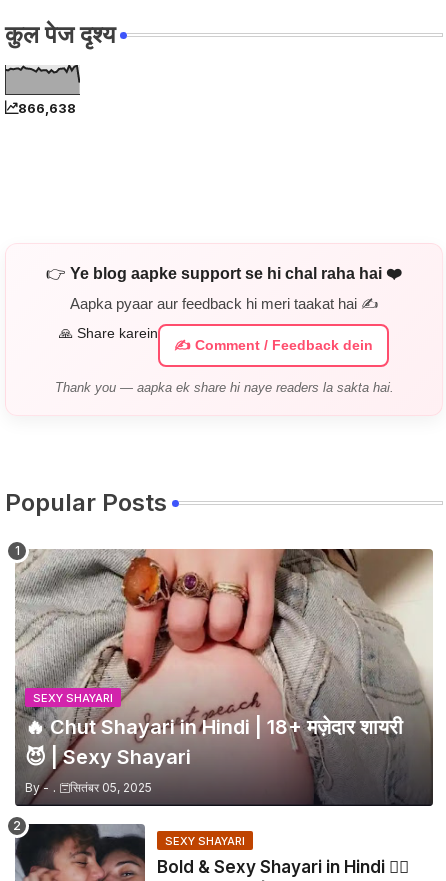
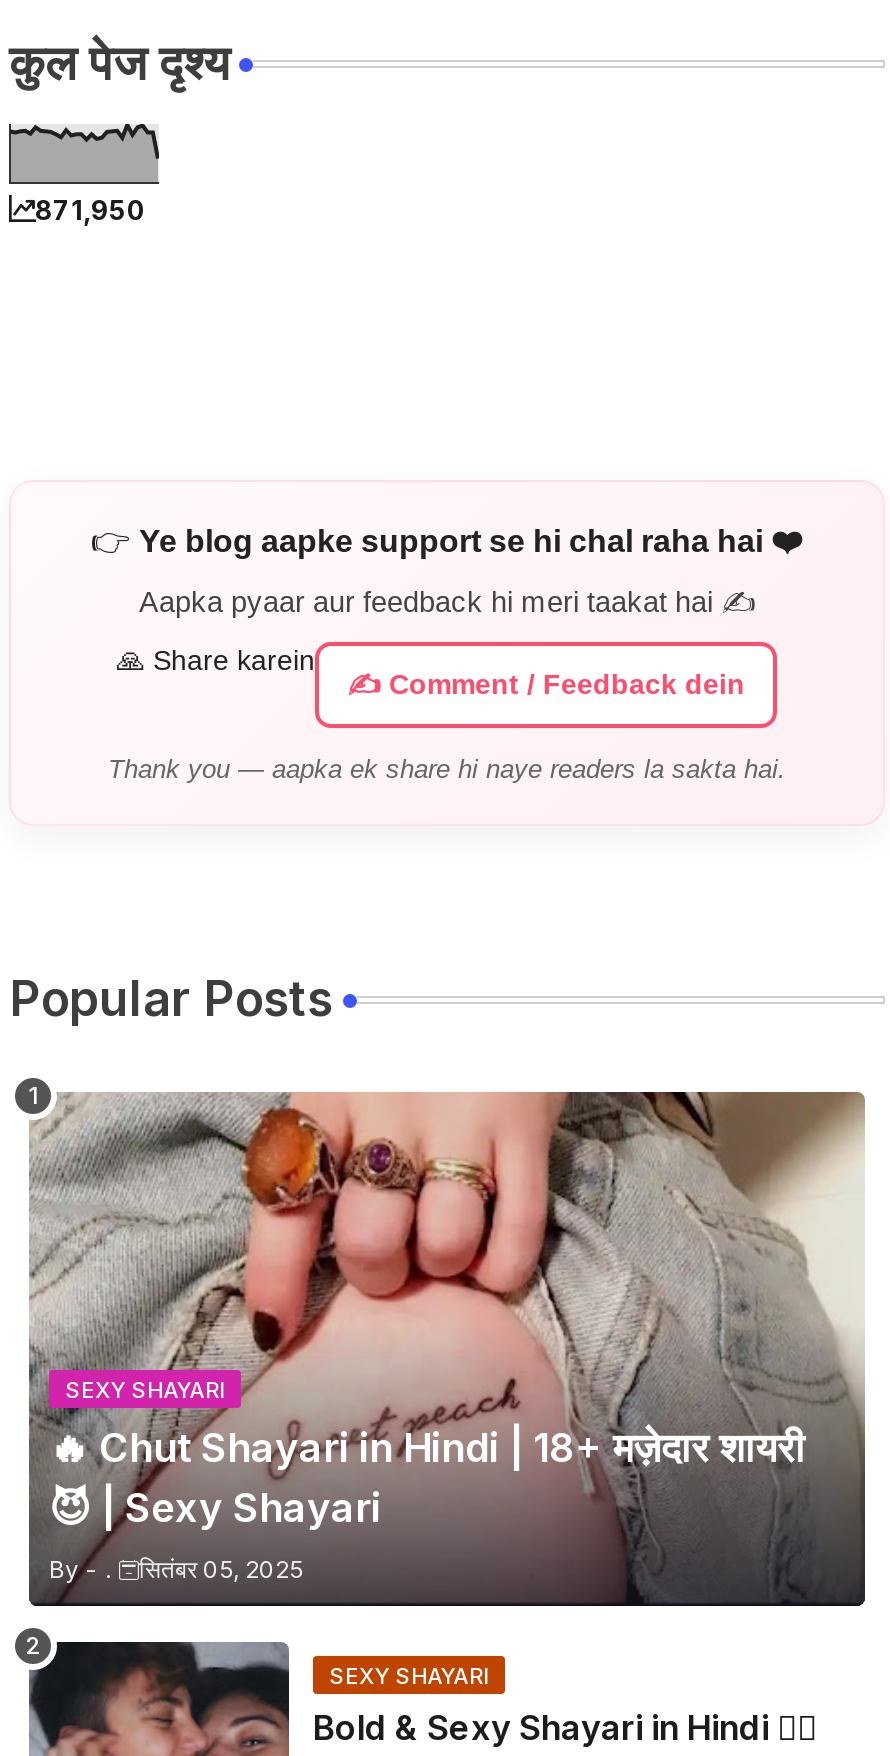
[18,100,76,116] 866,638 -> [35,194,147,226] 871,950

